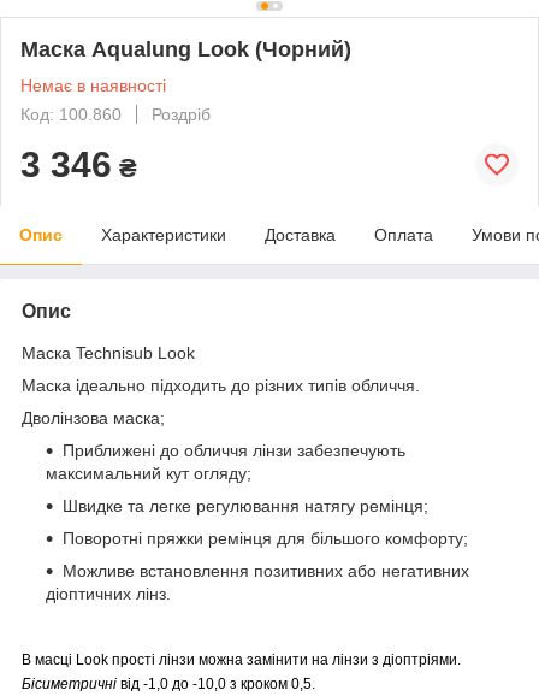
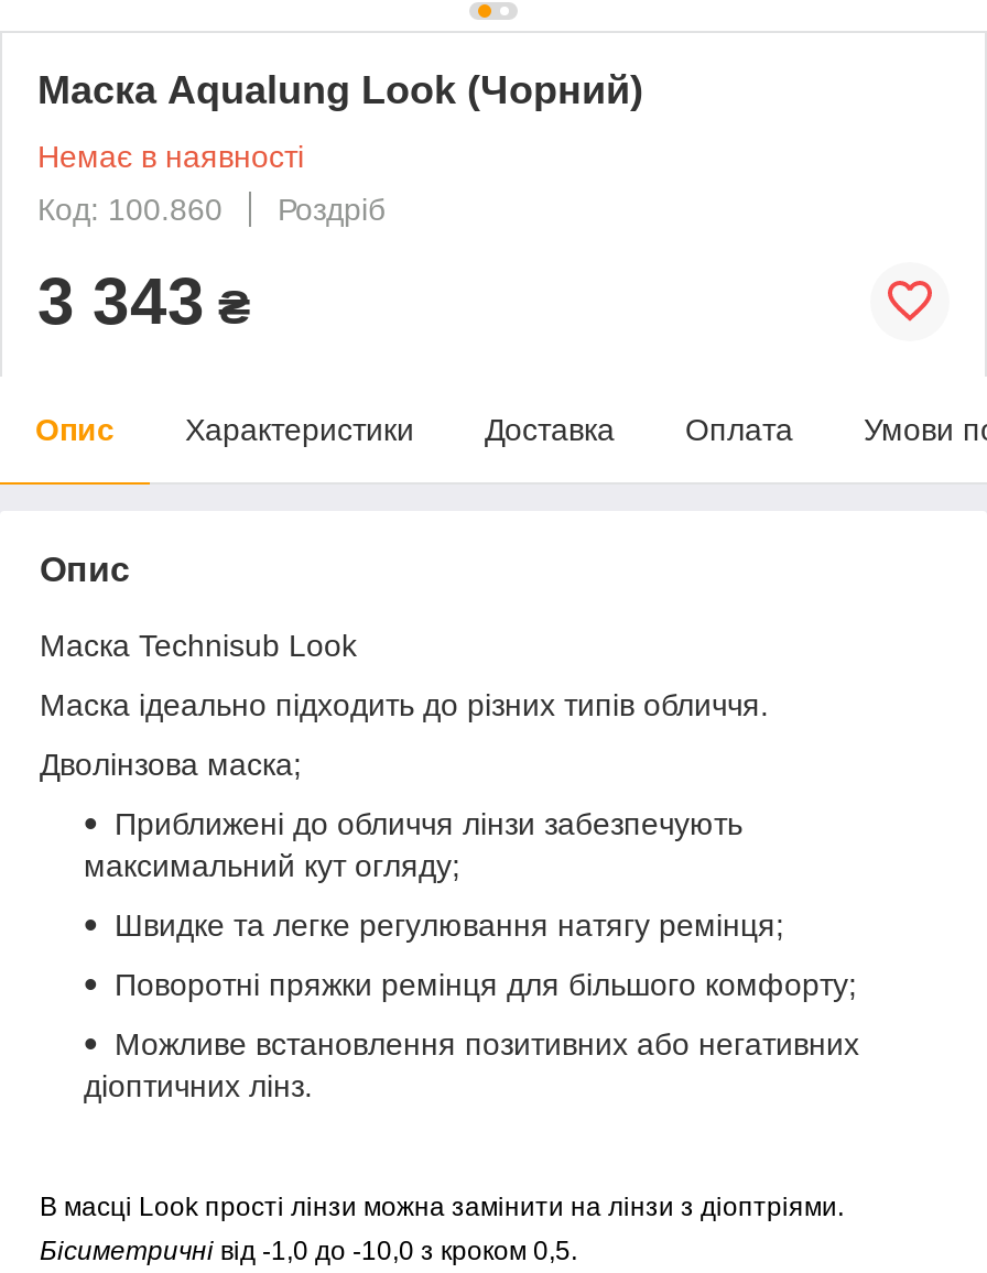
[20,144,137,184] 3 346 ₴ -> [37,264,251,337] 3 343 ₴

